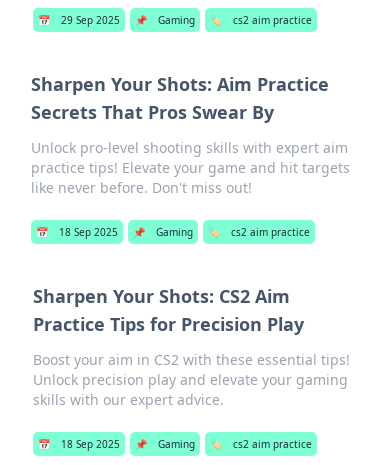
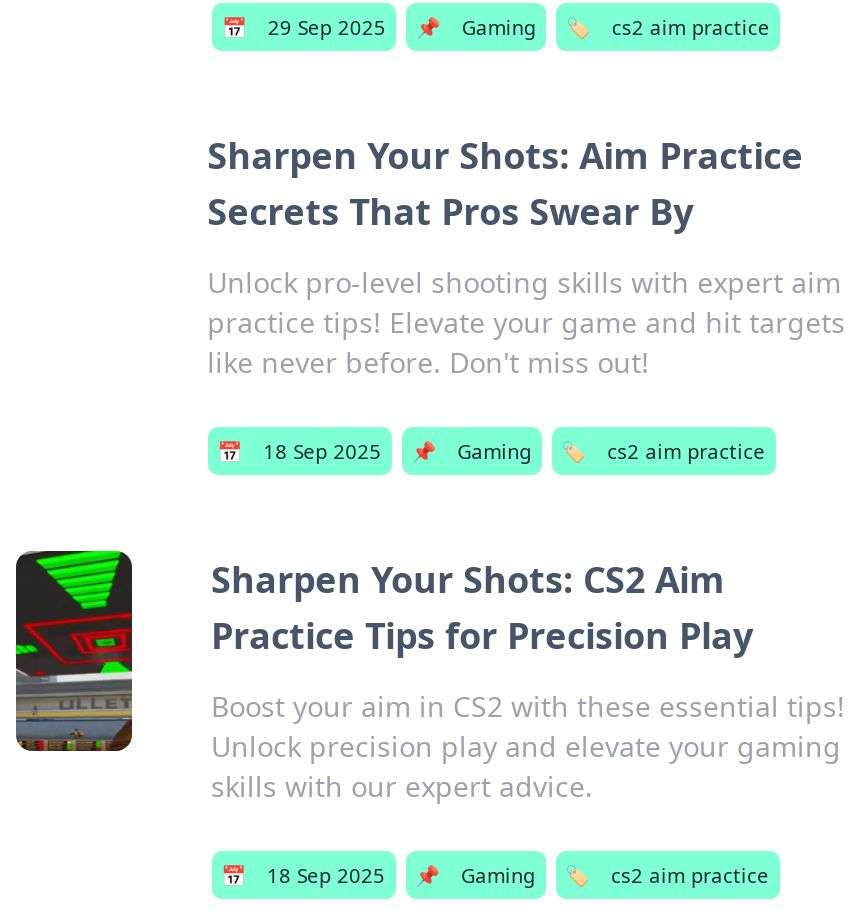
none -> [14,549,134,753] [image]

